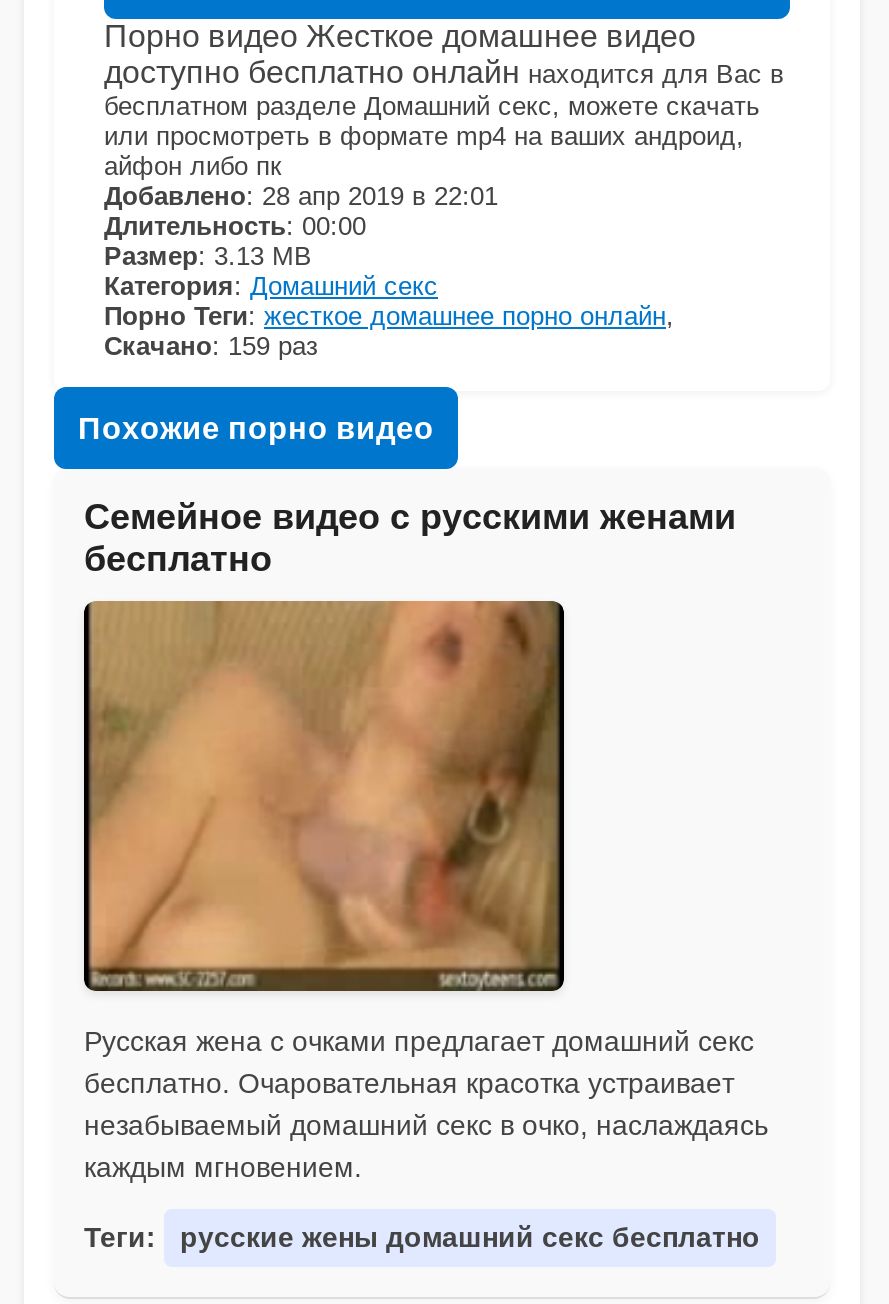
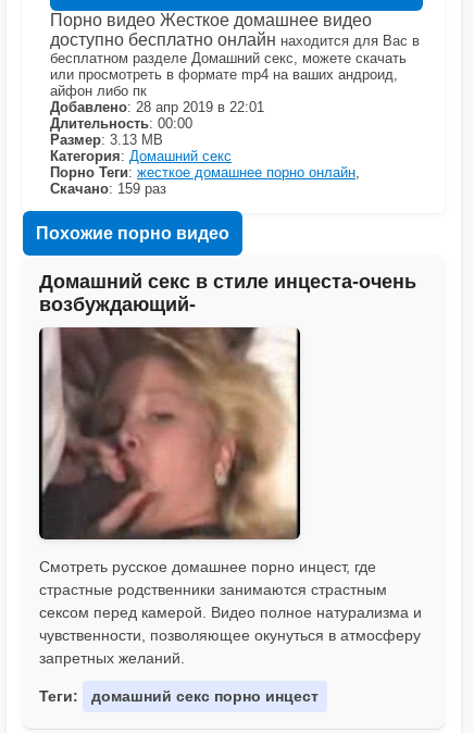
[84,497,736,579] Семейное видео с русскими женами | бесплатно -> [39,271,416,315] Домашний секс в стиле инцеста-очень | возбуждающий-
[84,599,768,1184] [image] | Русская жена с очками предлагает домашний секс | бесплатно. Очаровательная красотка устраивает | незабываемый домашний секс в очко, наслаждаясь | каждым мгновением. -> [39,326,422,667] [image] | Смотреть русское домашнее порно инцест, где | страстные родственники занимаются страстным | сексом перед камерой. Видео полное натурализма и | чувственности, позволяющее окунуться в атмосферу | запретных желаний.
[180,1222,760,1254] русские жены домашний секс бесплатно -> [91,688,319,705] домашний секс порно инцест

